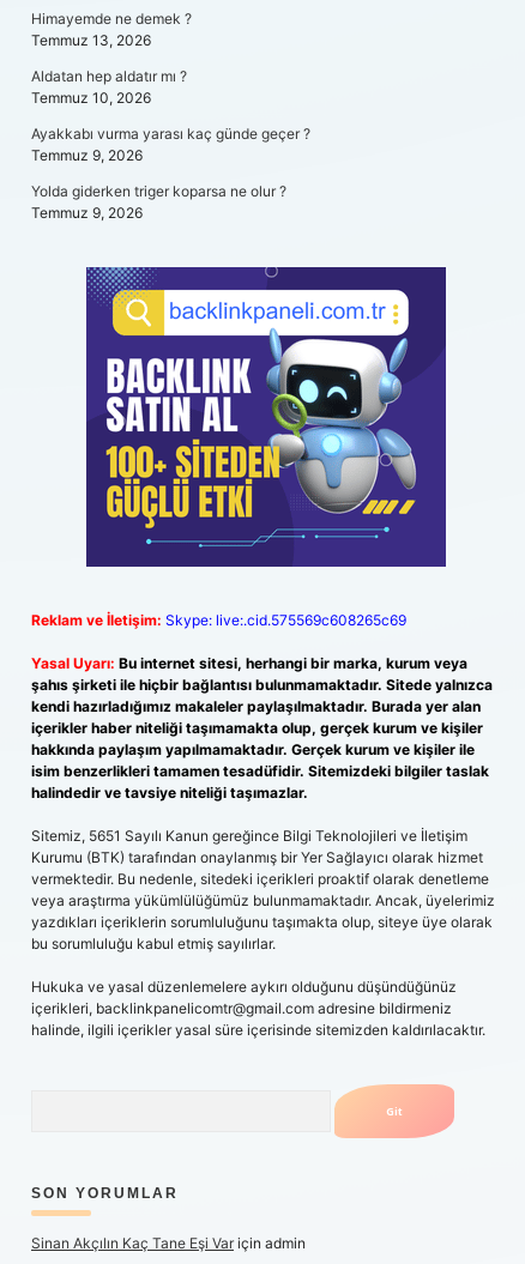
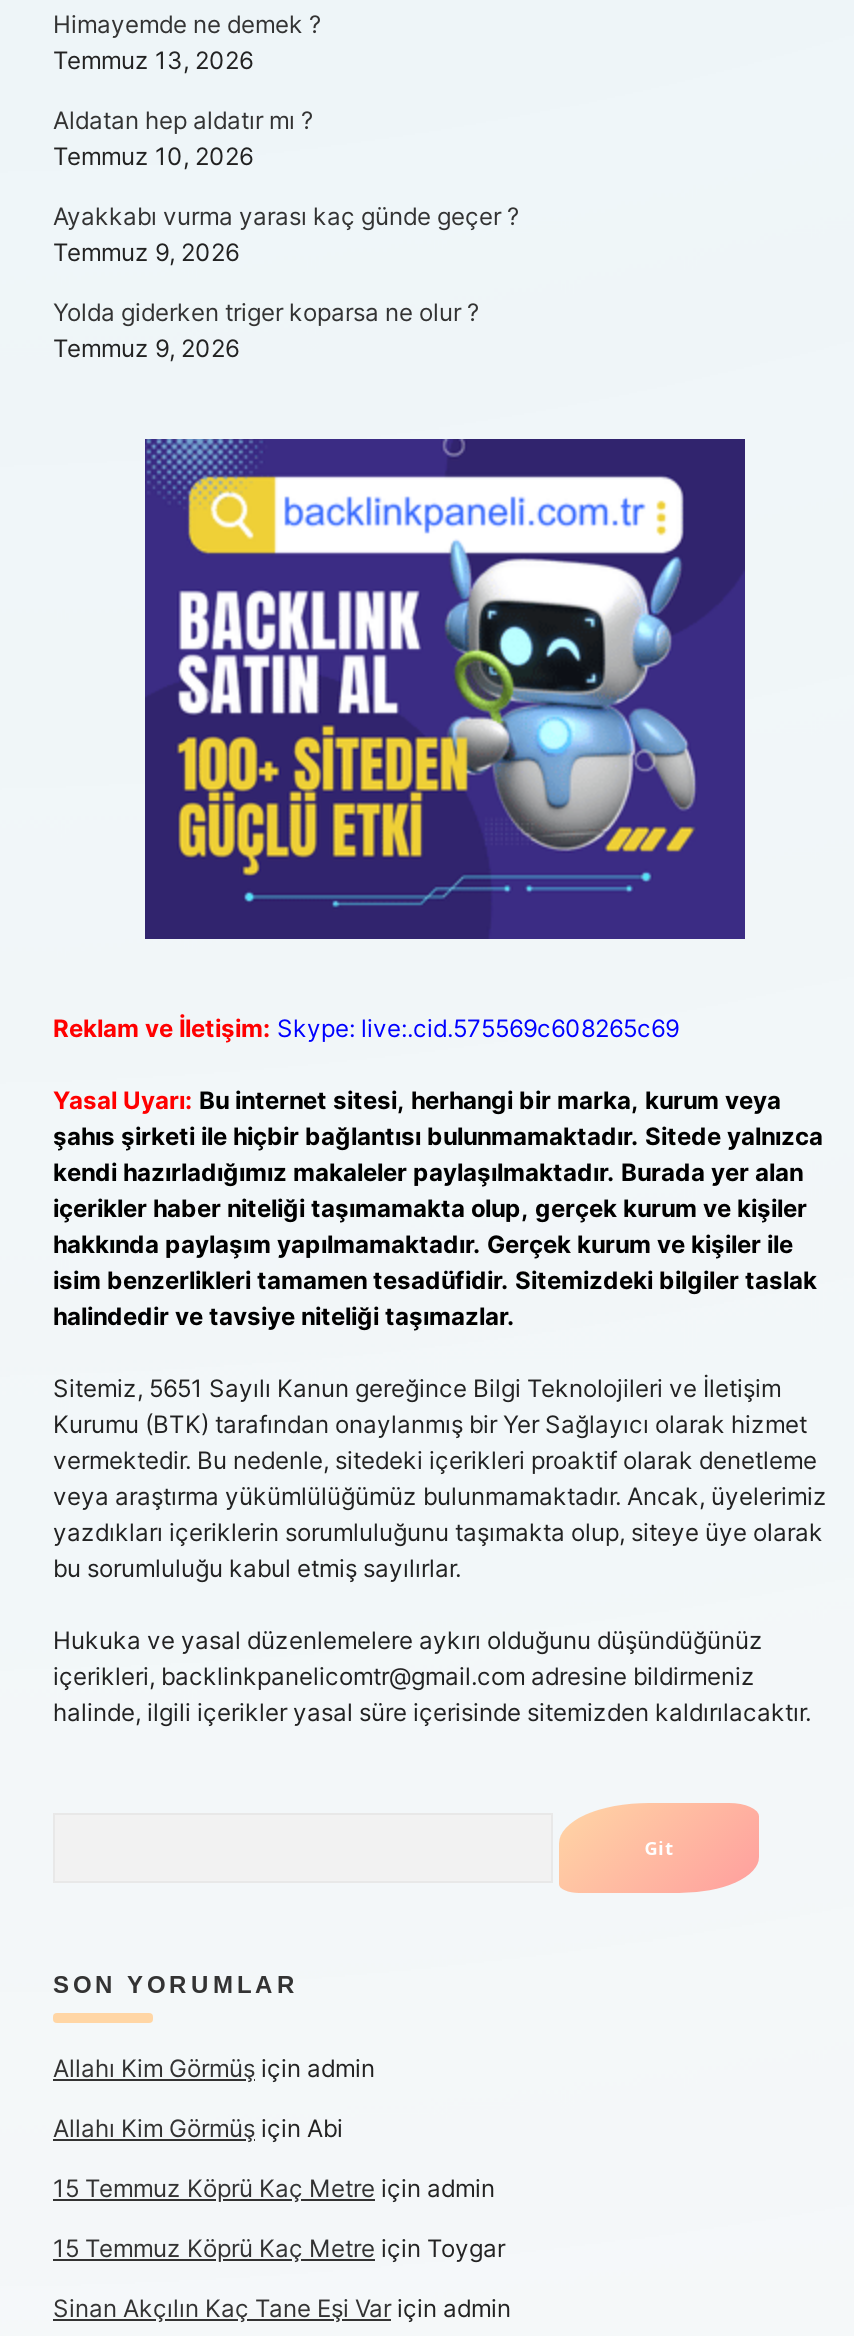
none -> [53,2053,505,2263] Allahı Kim Görmüş için admin | Allahı Kim Görmüş için Abi | 15 Temmuz Köprü Kaç Metre için admin | 15 Temmuz Köprü Kaç Metre için Toygar

